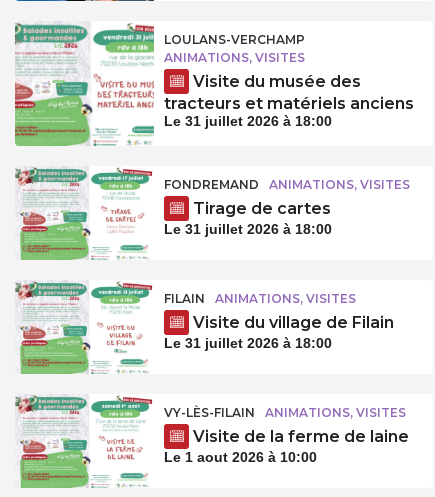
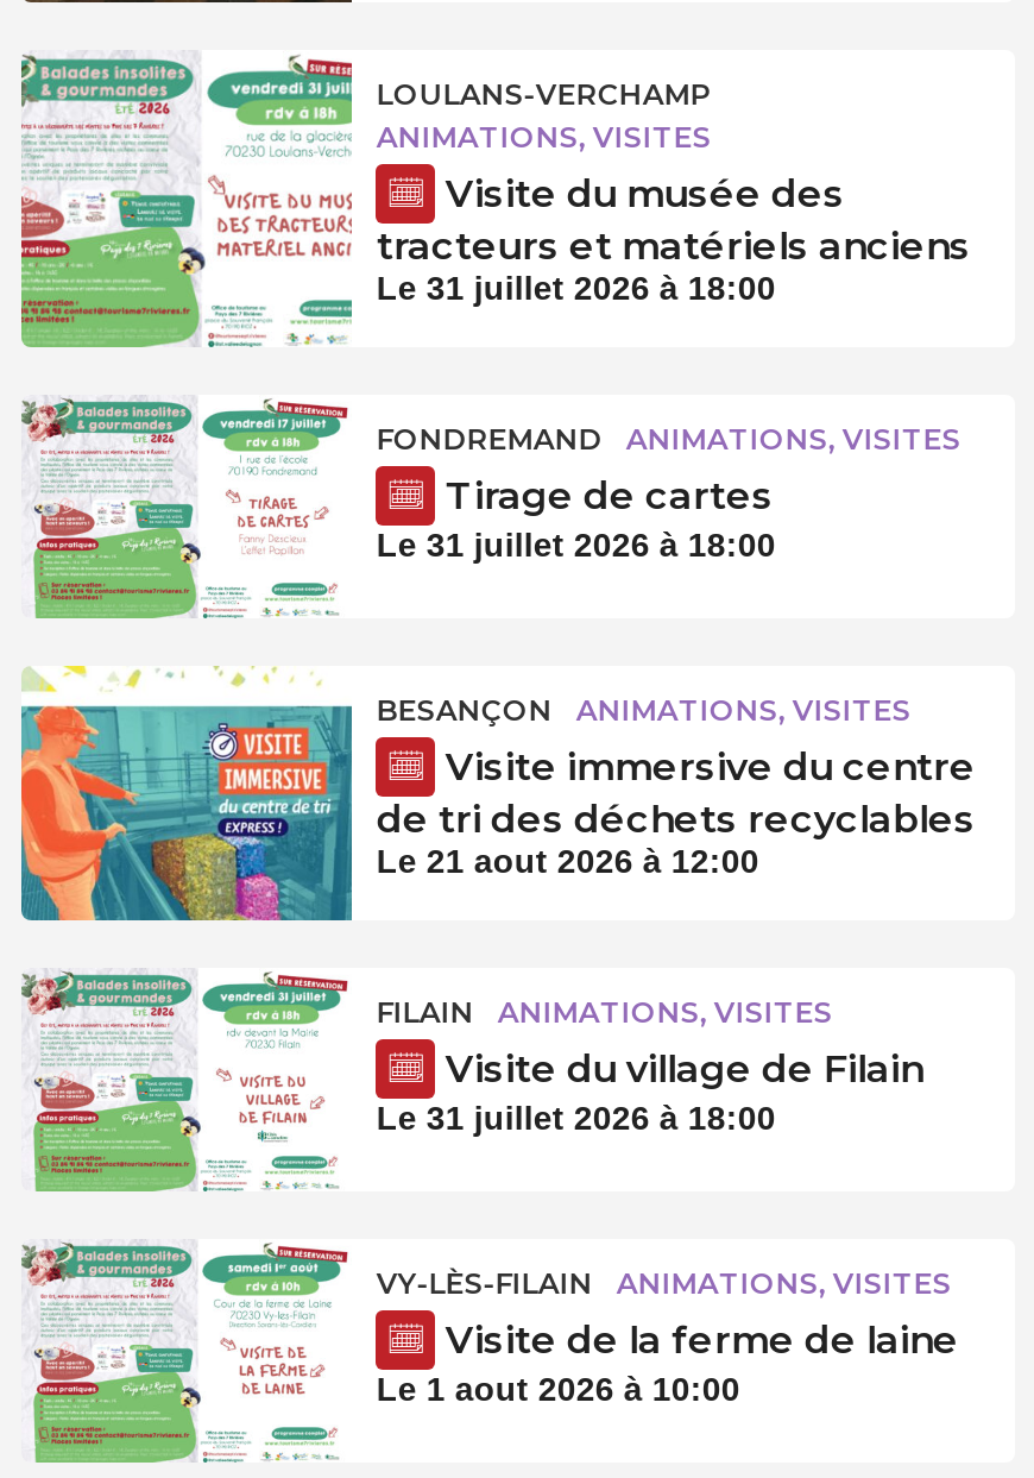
none -> [19,663,975,923] [image] | BESANÇON | ANIMATIONS, VISITES | Visite immersive du centre | de tri des déchets recyclables | Le 21 aout 2026 à 12:00

